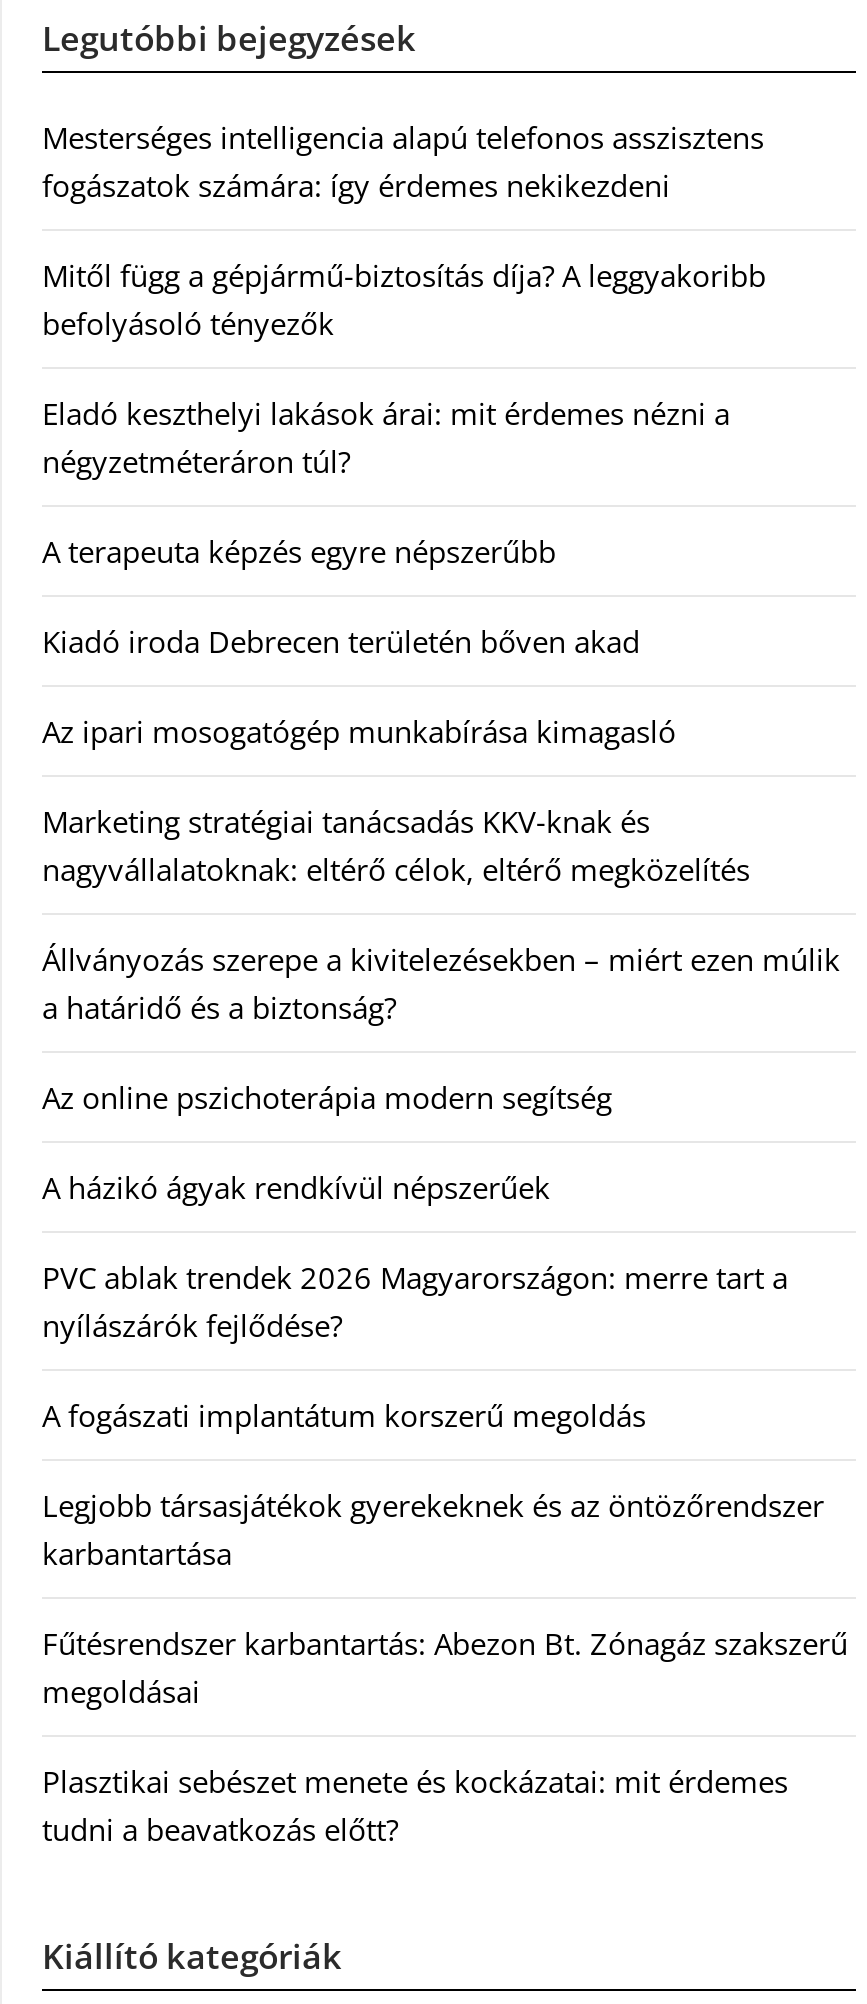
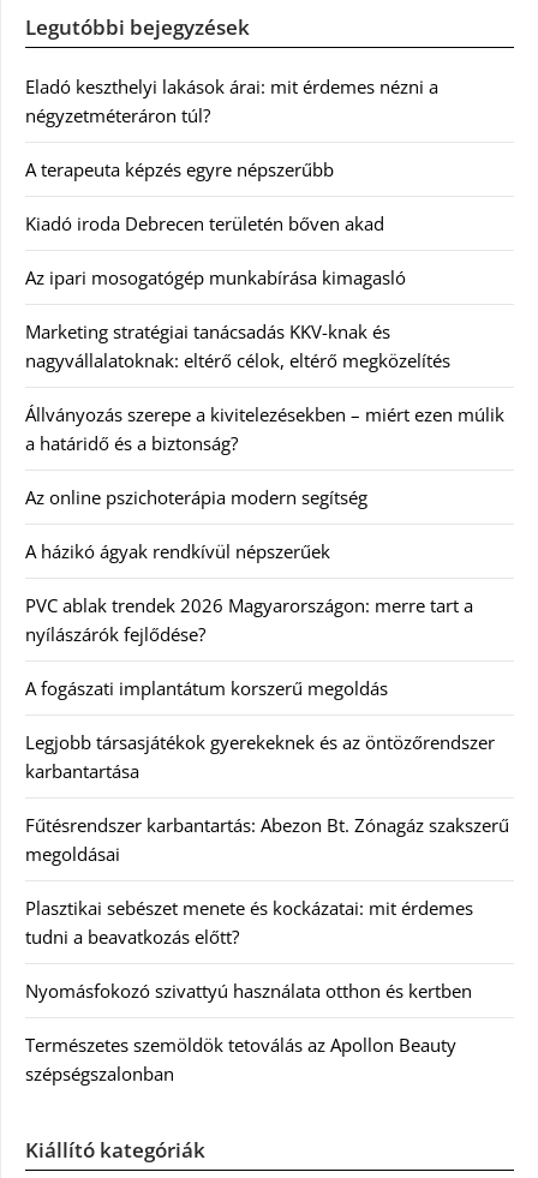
[42,117,766,343] Mesterséges intelligencia alapú telefonos asszisztens | fogászatok számára: így érdemes nekikezdeni | Mitől függ a gépjármű-biztosítás díja? A leggyakoribb | befolyásoló tényezők -> none
moved [42,393,848,1849] -> [25,74,509,949]: Eladó keszthelyi lakások árai: mit érdemes nézni a | négyzetméteráron túl? | A terapeuta képzés egyre népszerűbb | ... | Plasztikai sebészet menete és kockázatai: mit érdemes | tudni a beavatkozás előtt?
none -> [25,979,472,1086] Nyomásfokozó szivattyú használata otthon és kertben | Természetes szemöldök tetoválás az Apollon Beauty | szépségszalonban

